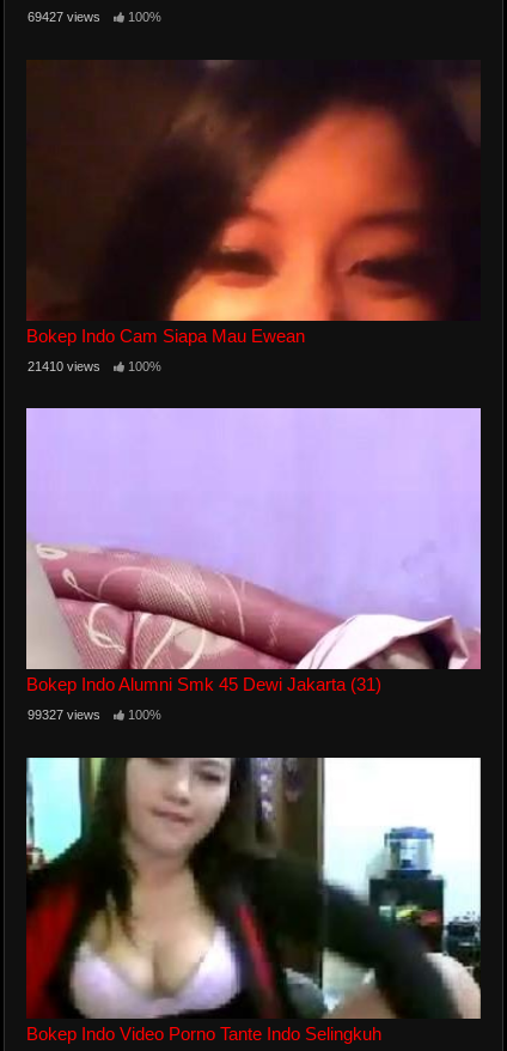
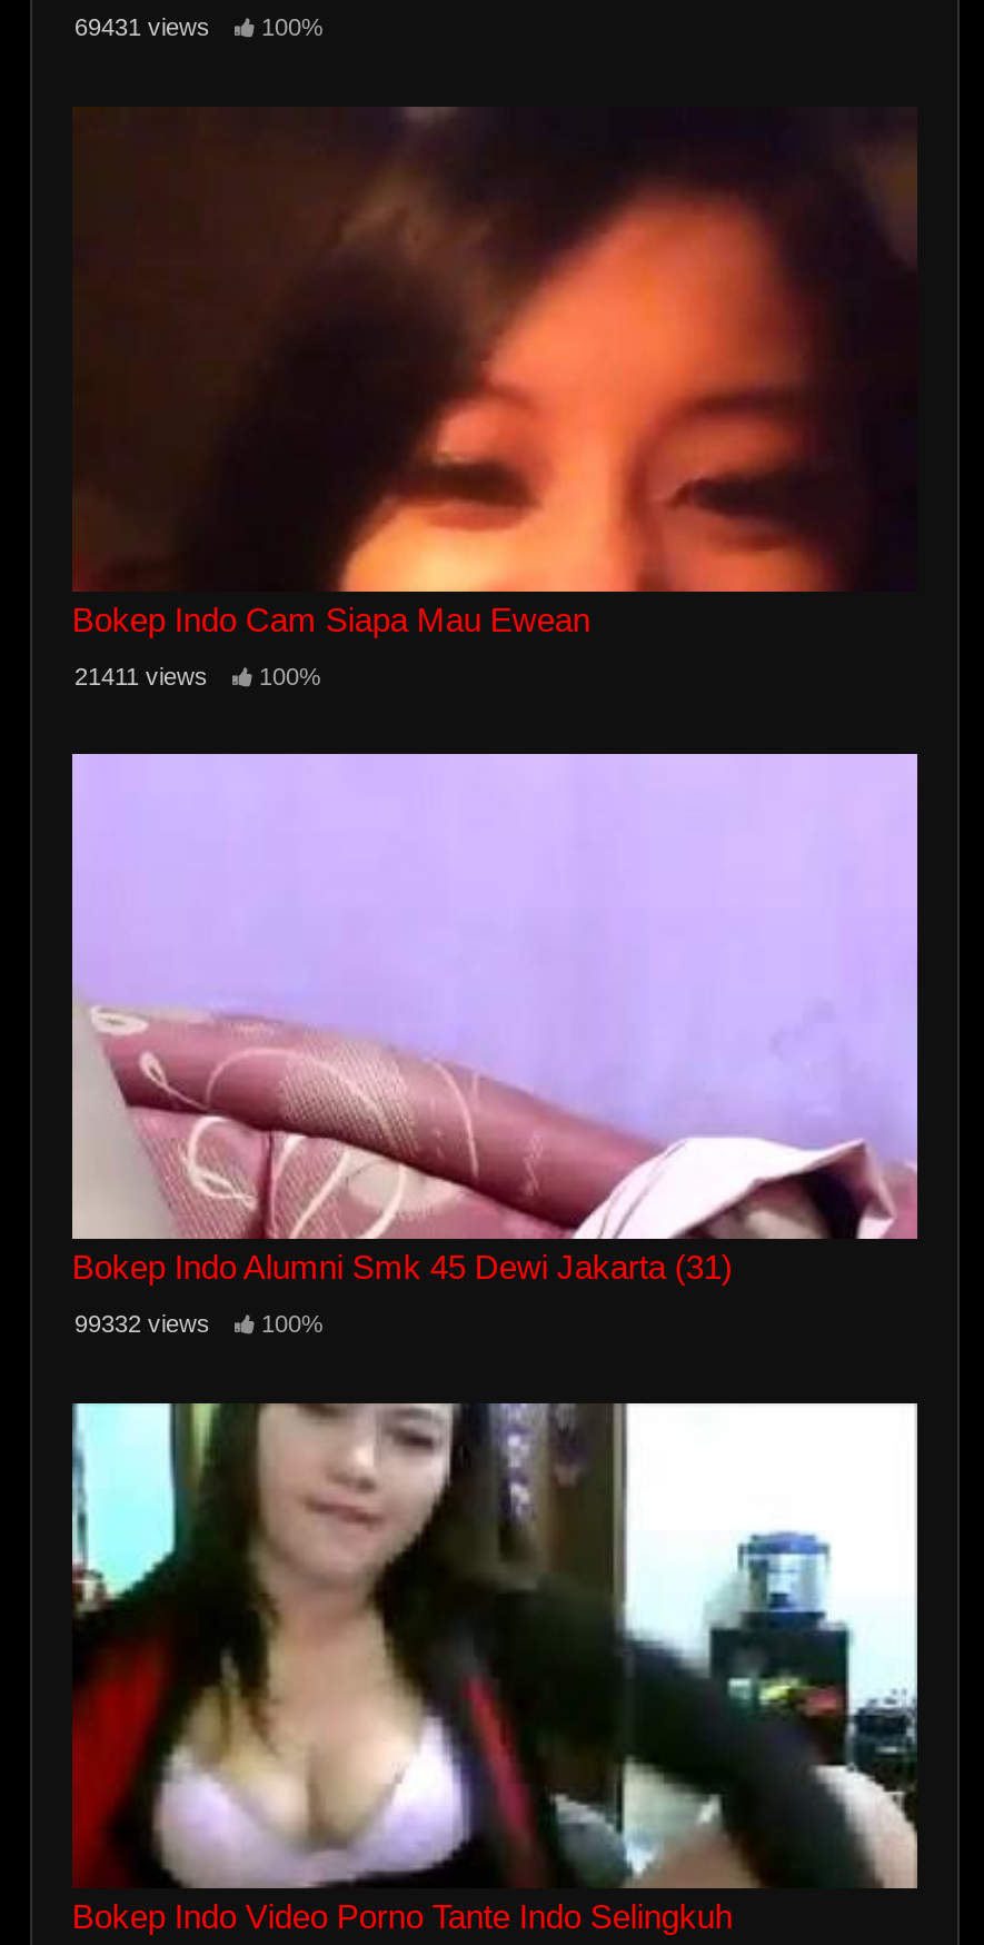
[28,10,161,24] 69427 views 100% -> [74,14,324,40] 69431 views 100%
[28,359,161,373] 21410 views 100% -> [74,662,321,689] 21411 views 100%
[28,708,161,722] 99327 views 100% -> [74,1310,324,1337] 99332 views 100%

